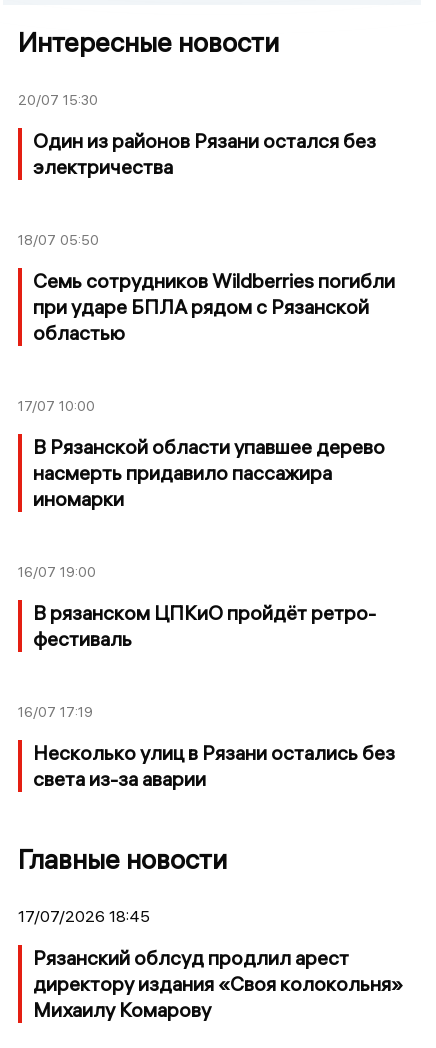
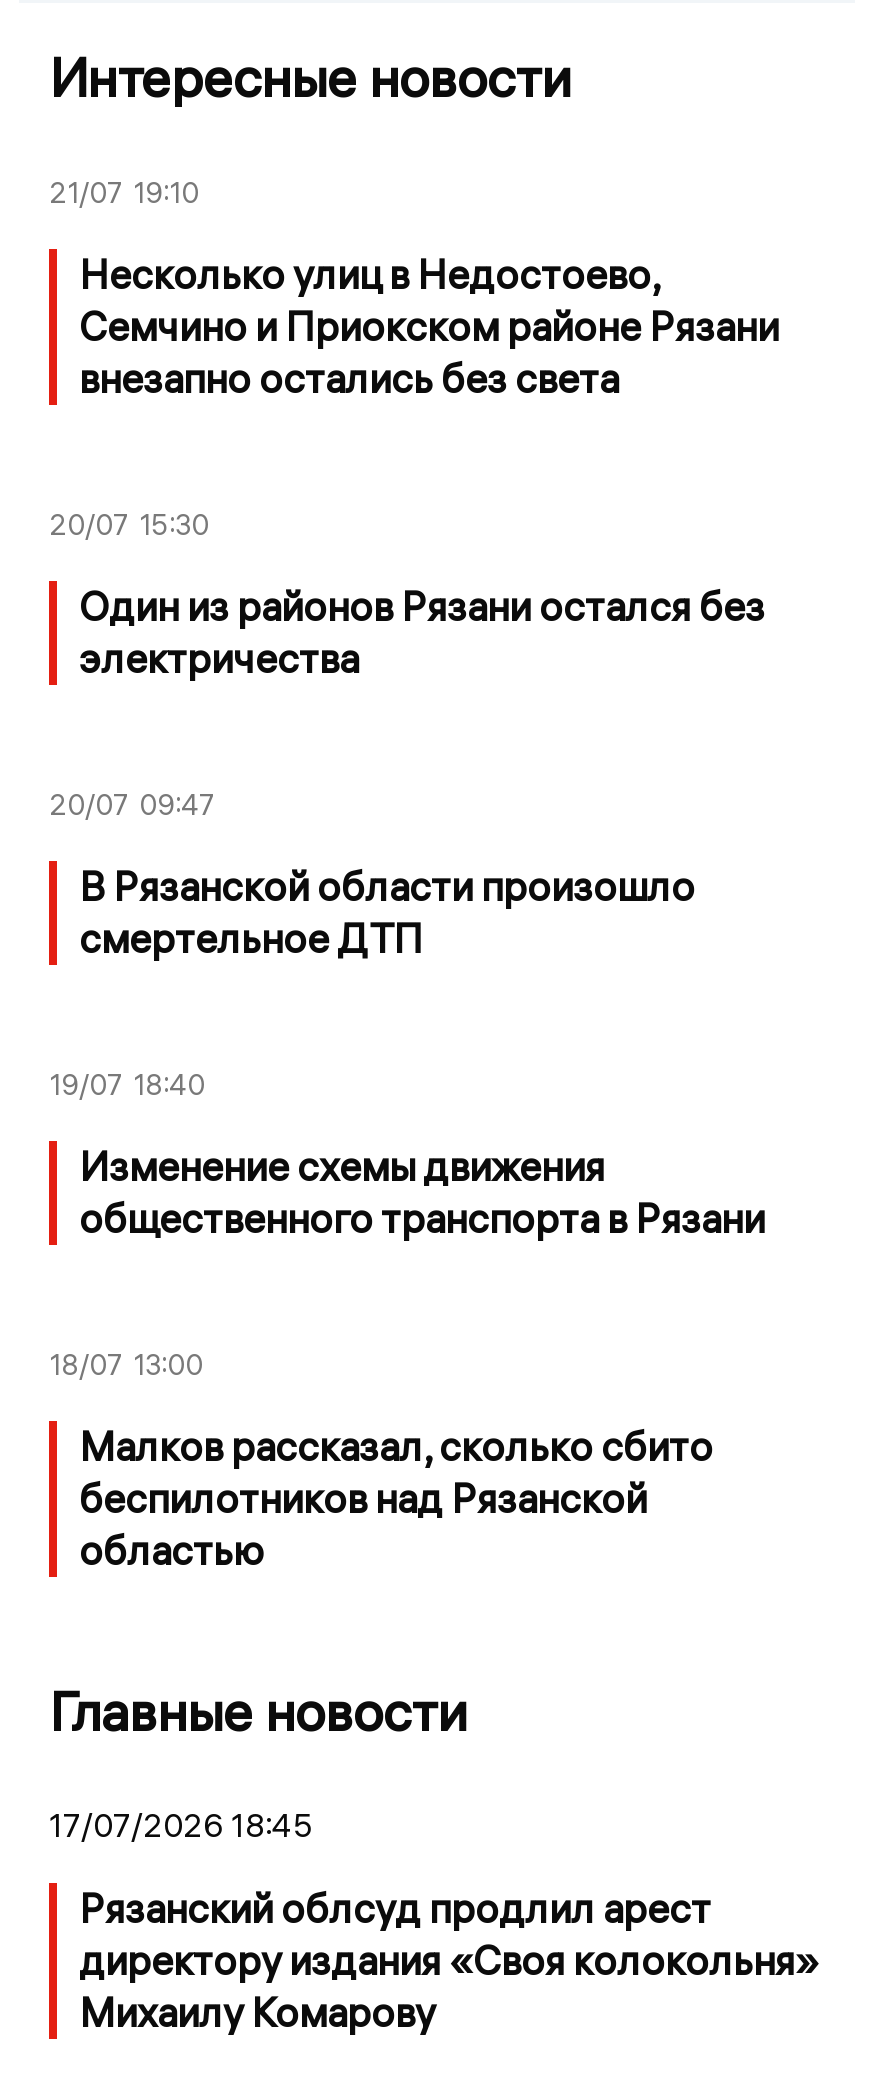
none -> [49,176,779,404] 21/07 19:10 | Несколько улиц в Недостоево, | Семчино и Приокском районе Рязани | внезапно остались без света
moved [18,91,376,179] -> [49,508,765,684]: 20/07 15:30 | Один из районов Рязани остался без | электричества
[18,231,395,319] 18/07 05:50 | Семь сотрудников Wildberries погибли | при ударе БПЛА рядом с Рязанской -> [49,788,765,1524] 20/07 09:47 | В Рязанской области произошло | смертельное ДТП | 19/07 18:40 | Изменение схемы движения | общественного транспорта в Рязани | 18/07 13:00 | Малков рассказал, сколько сбито | беспилотников над Рязанской
moved [33,320,125,345] -> [79,1526,263,1576]: областью
[18,397,395,791] 17/07 10:00 | В Рязанской области упавшее дерево | насмерть придавило пассажира | иномарки | 16/07 19:00 | В рязанском ЦПКиО пройдёт ретро- | фестиваль | 16/07 17:19 | Несколько улиц в Рязани остались без | света из-за аварии -> none

